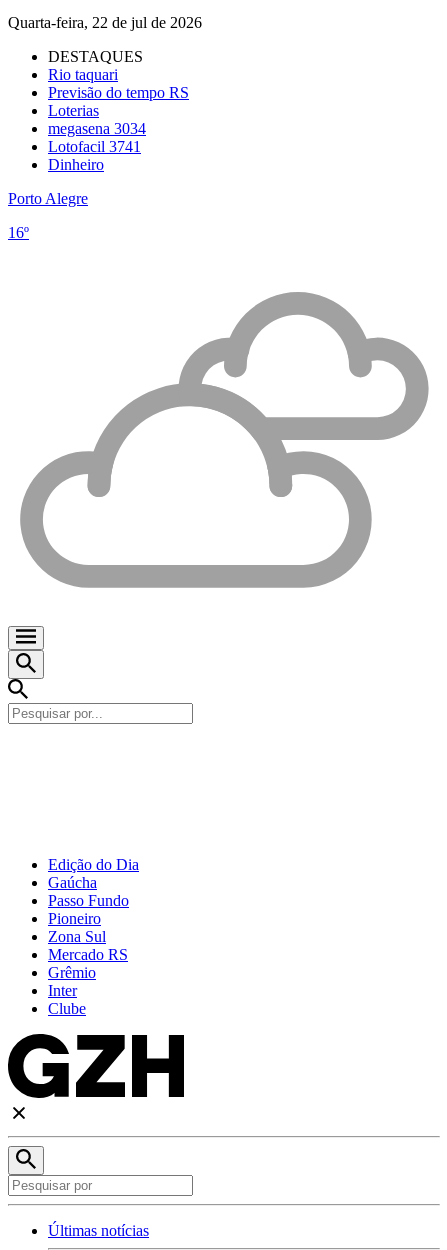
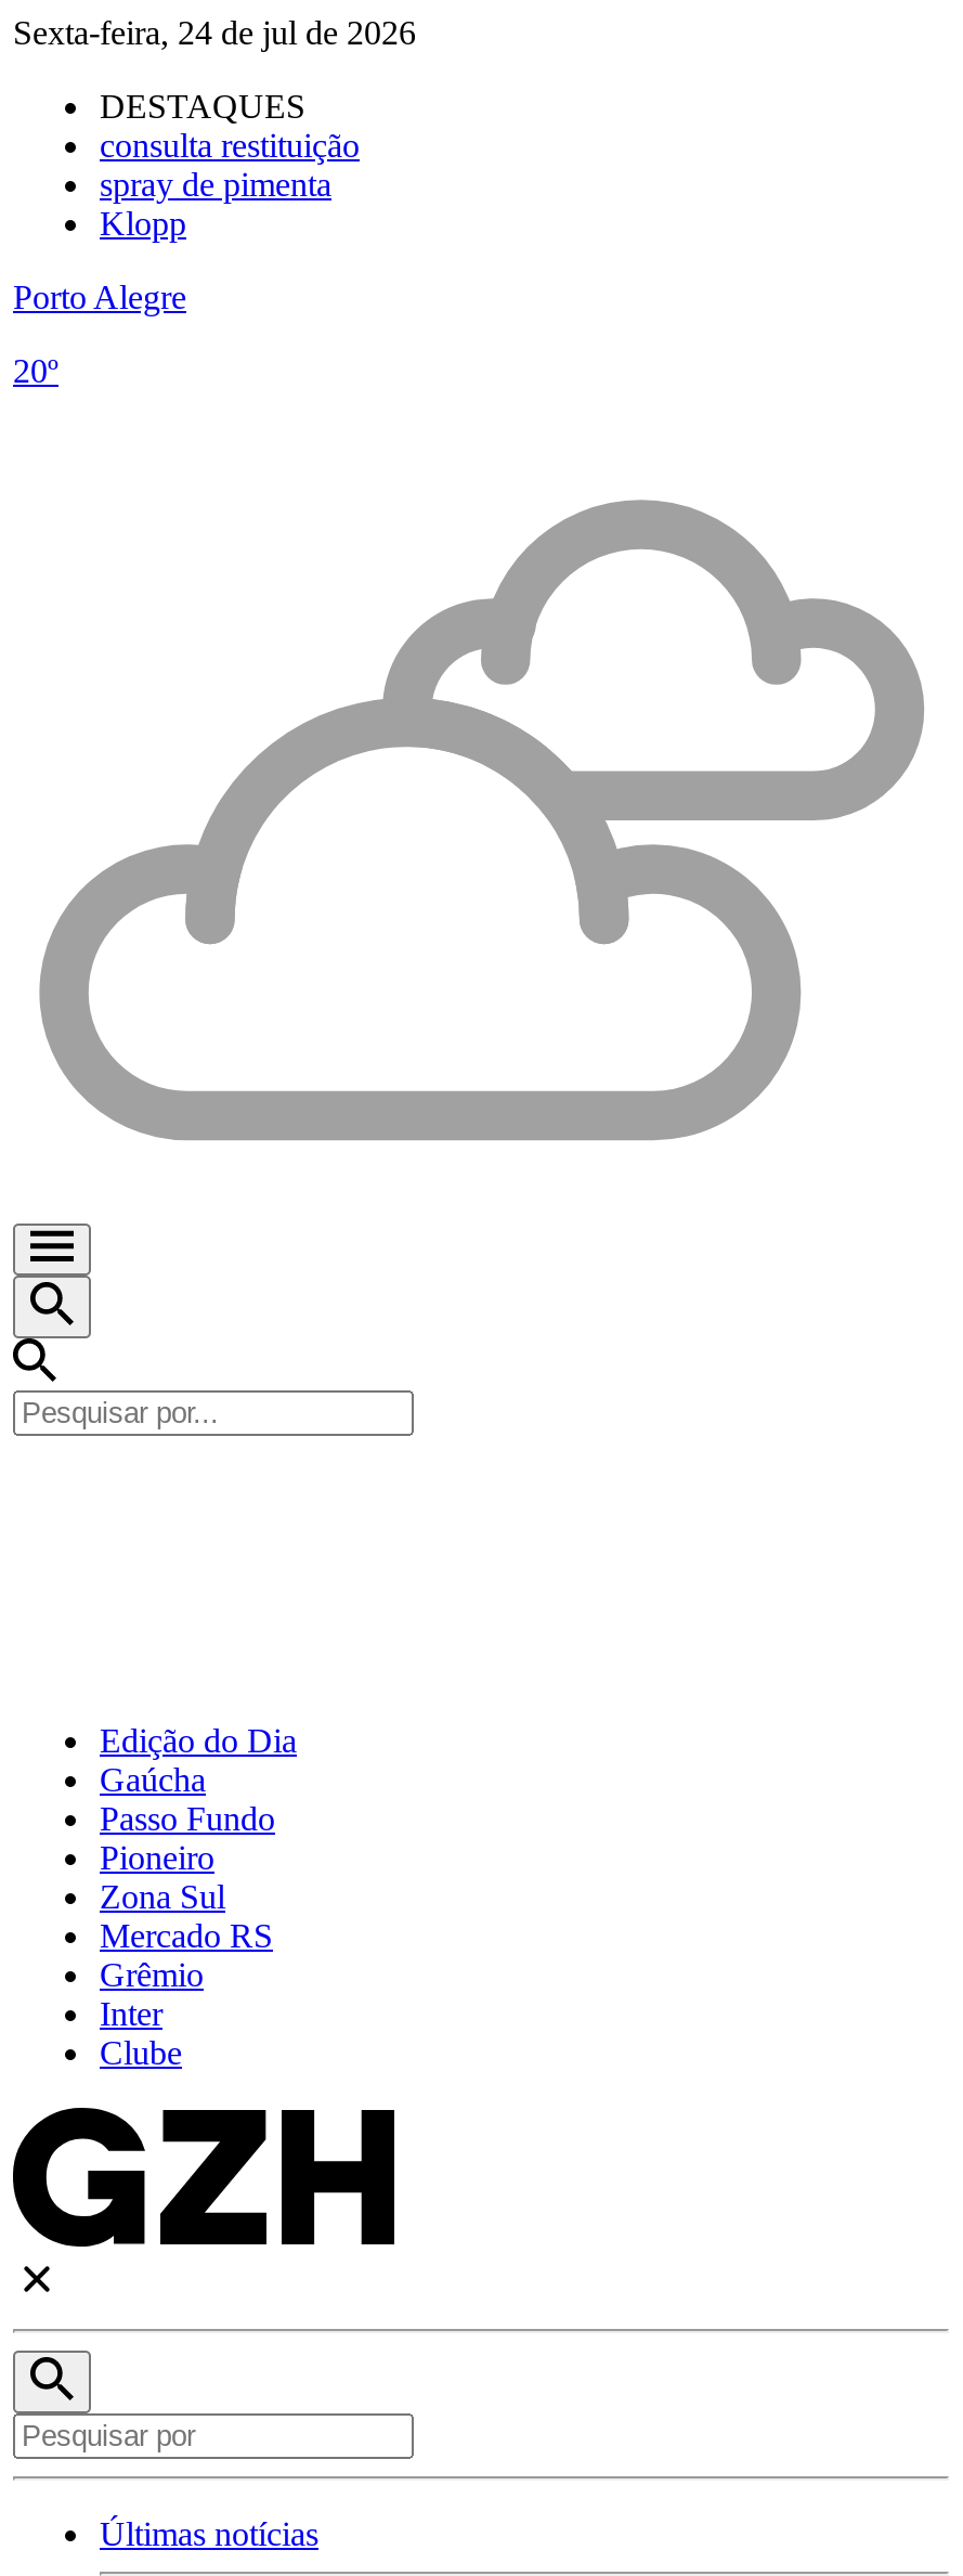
[8,14,202,31] Quarta-feira, 22 de jul de 2026 -> [13,14,416,51] Sexta-feira, 24 de jul de 2026
[48,66,189,173] Rio taquari | Previsão do tempo RS | Loterias | megasena 3034 | Lotofacil 3741 | Dinheiro -> [100,127,360,242] consulta restituição | spray de pimenta | Klopp
[8,224,29,241] 16º -> [13,352,58,389] 20º

